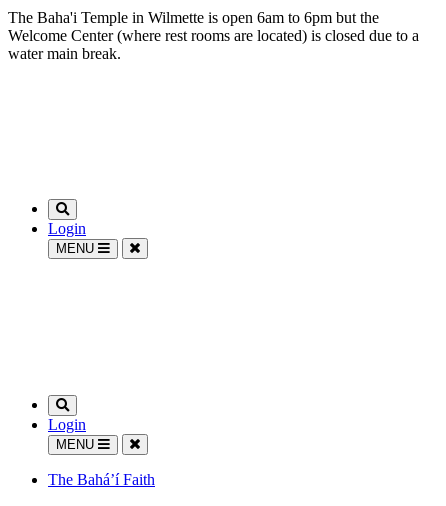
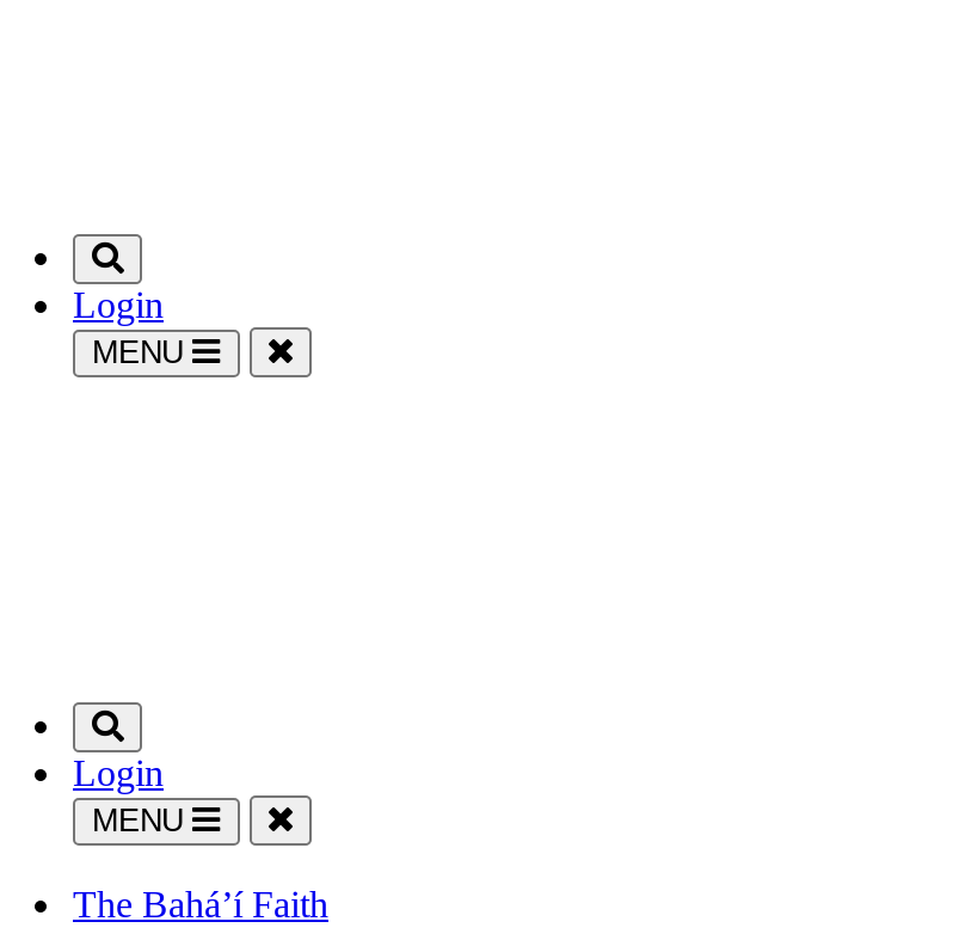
[8,9,419,62] The Baha'i Temple in Wilmette is open 6am to 6pm but the | Welcome Center (where rest rooms are located) is closed due to a | water main break. -> none

